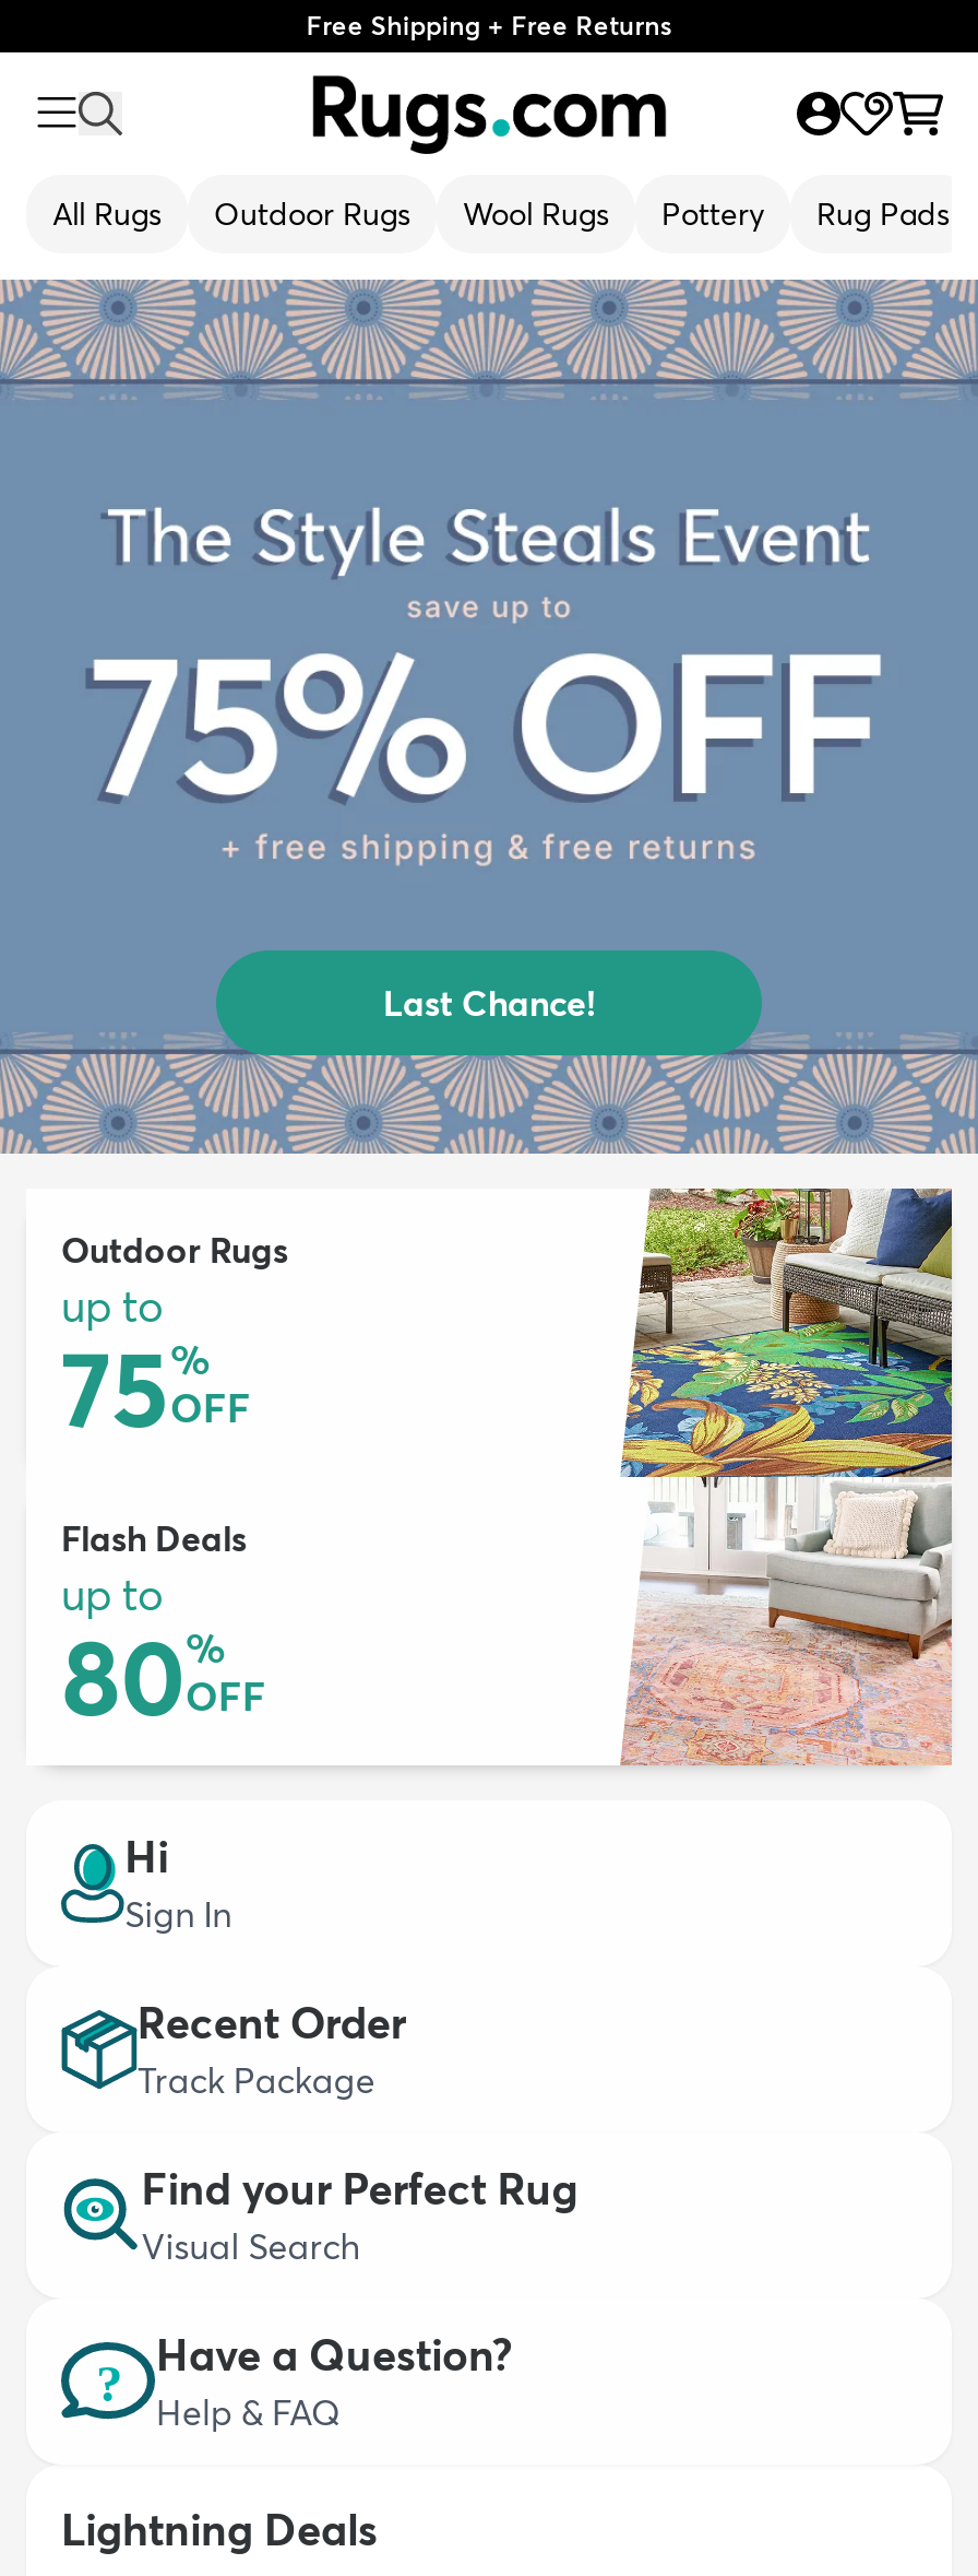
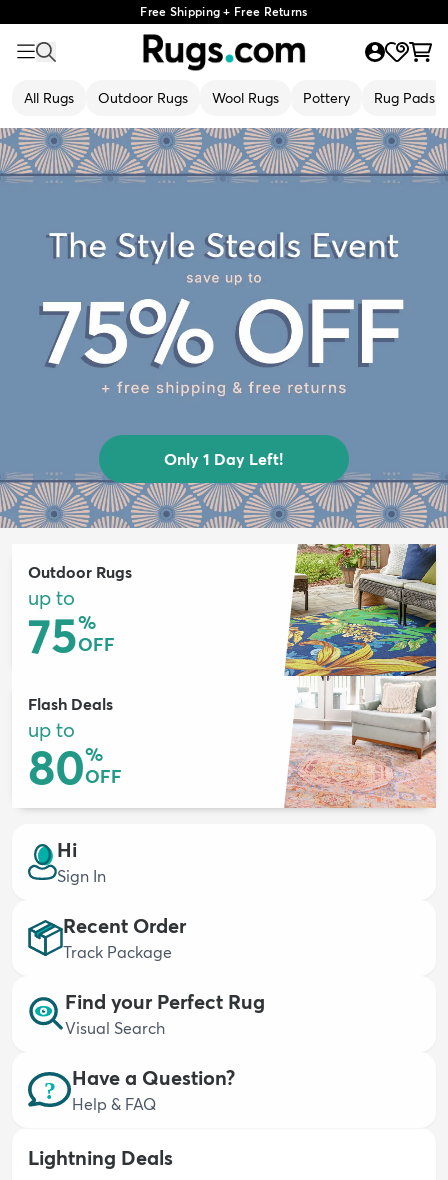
[383,981,595,1025] Last Chance! -> [164,449,283,469] Only 1 Day Left!

